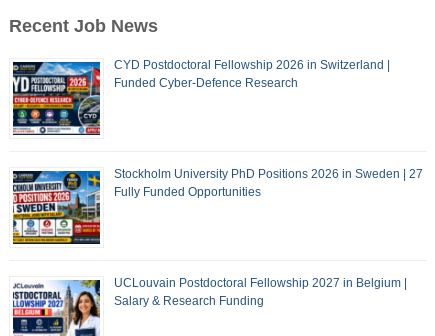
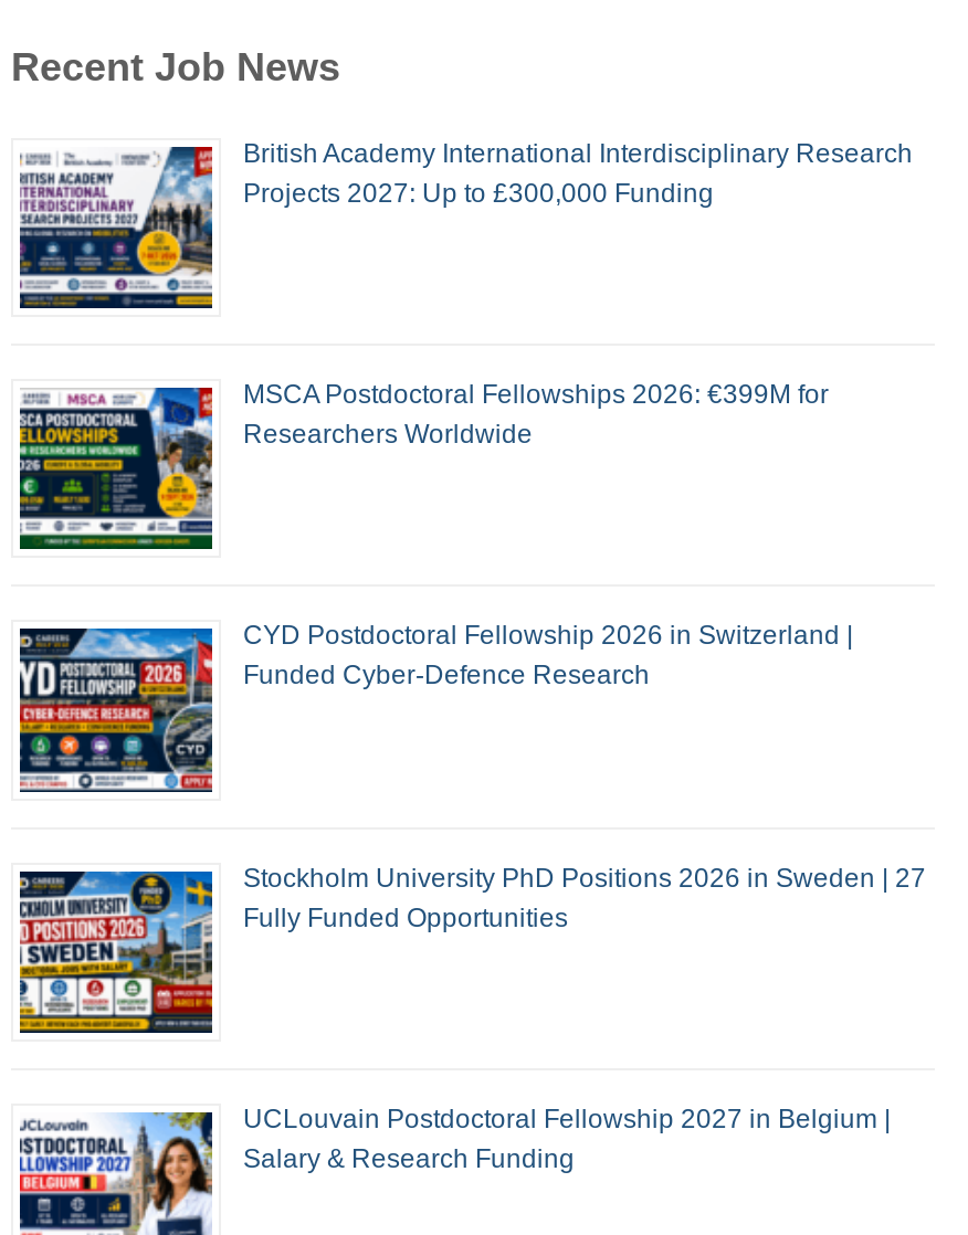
none -> [18,138,913,308] [image] | British Academy International Interdisciplinary Research | Projects 2027: Up to £300,000 Funding
none -> [18,379,829,551] [image] | MSCA Postdoctoral Fellowships 2026: €399M for | Researchers Worldwide

